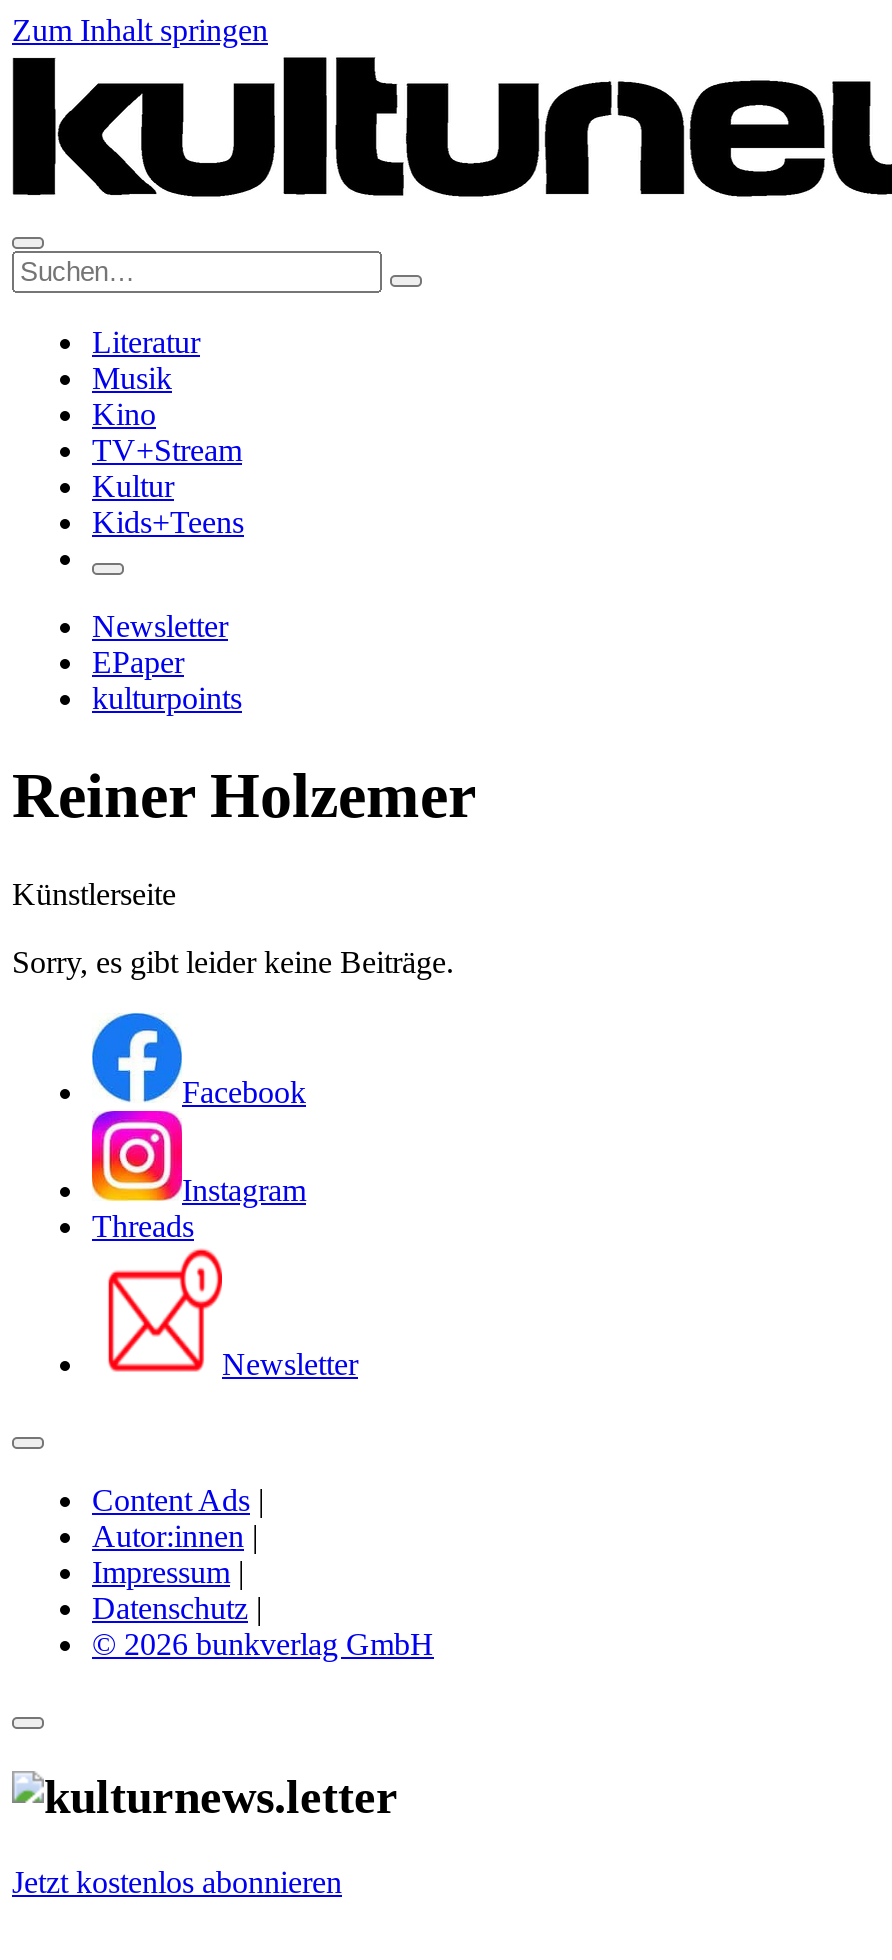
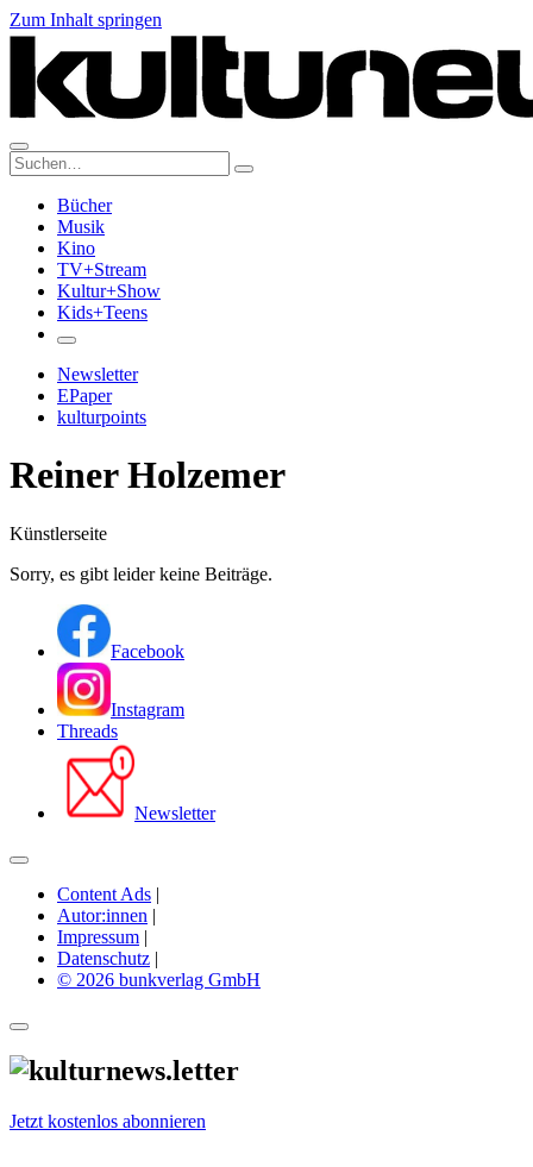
[92,325,200,359] Literatur -> [57,195,112,215] Bücher
[92,469,174,503] Kultur -> [57,281,161,301] Kultur+Show

